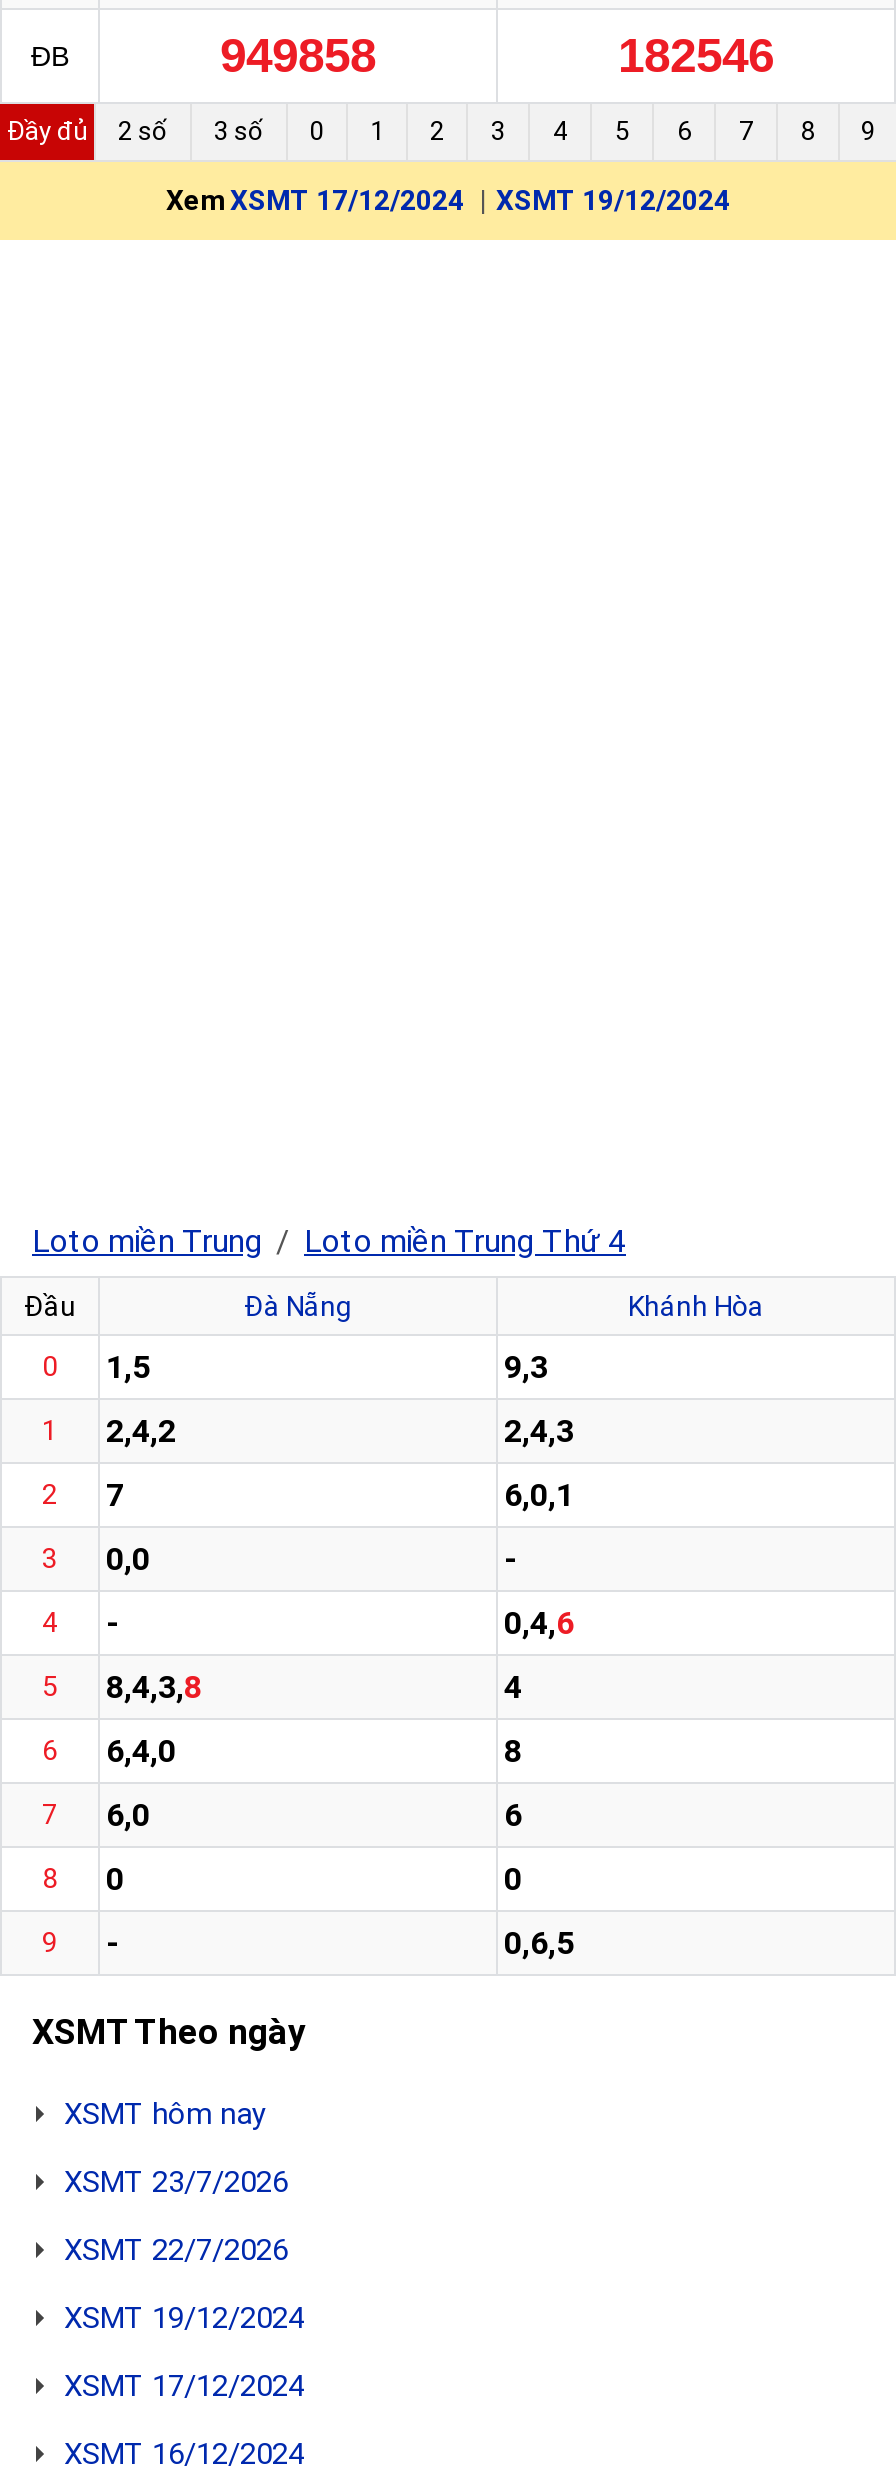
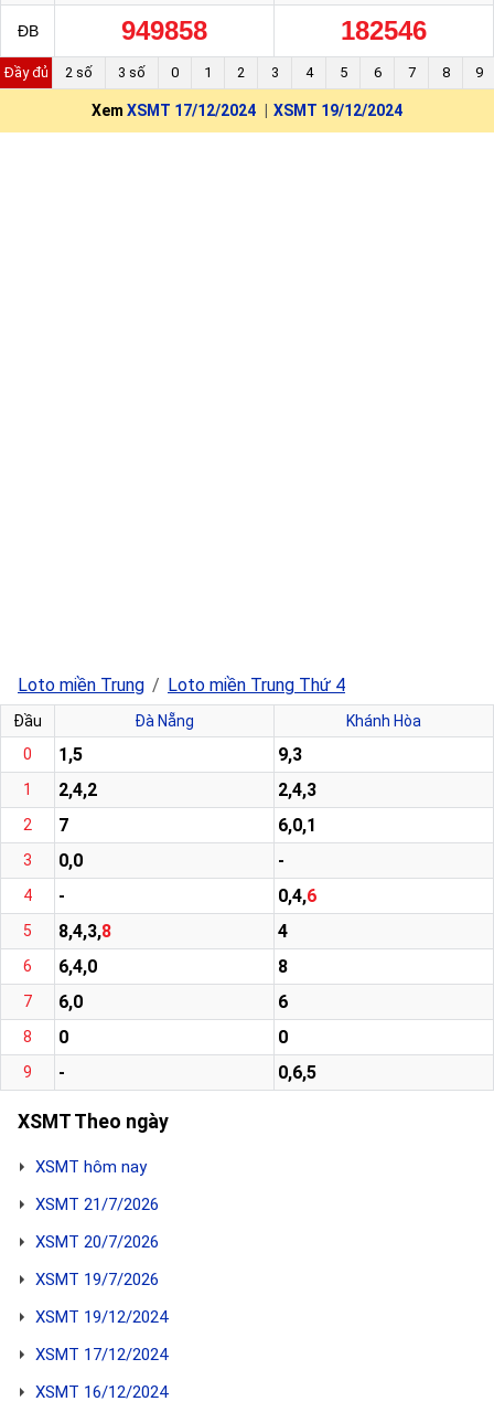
[64,2164,288,2268] XSMT 23/7/2026 | XSMT 22/7/2026 -> [35,1195,159,1289] XSMT 21/7/2026 | XSMT 20/7/2026 | XSMT 19/7/2026

